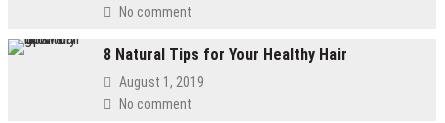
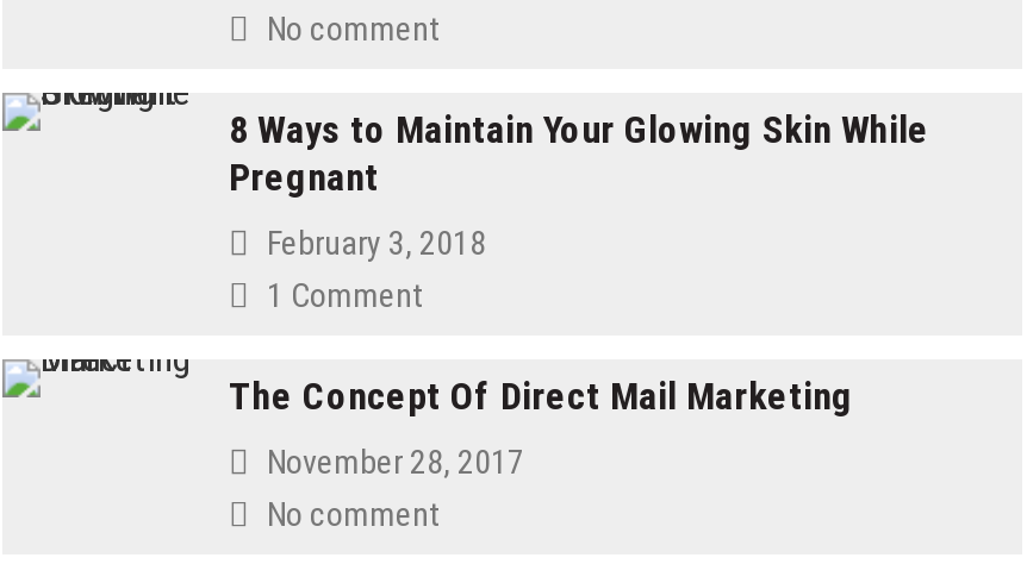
[103,45,347,90] 8 Natural Tips for Your Healthy Hair | August 1, 2019 -> [229,108,929,482] 8 Ways to Maintain Your Glowing Skin While | Pregnant | February 3, 2018 | 1 Comment | The Concept Of Direct Mail Marketing | November 28, 2017

